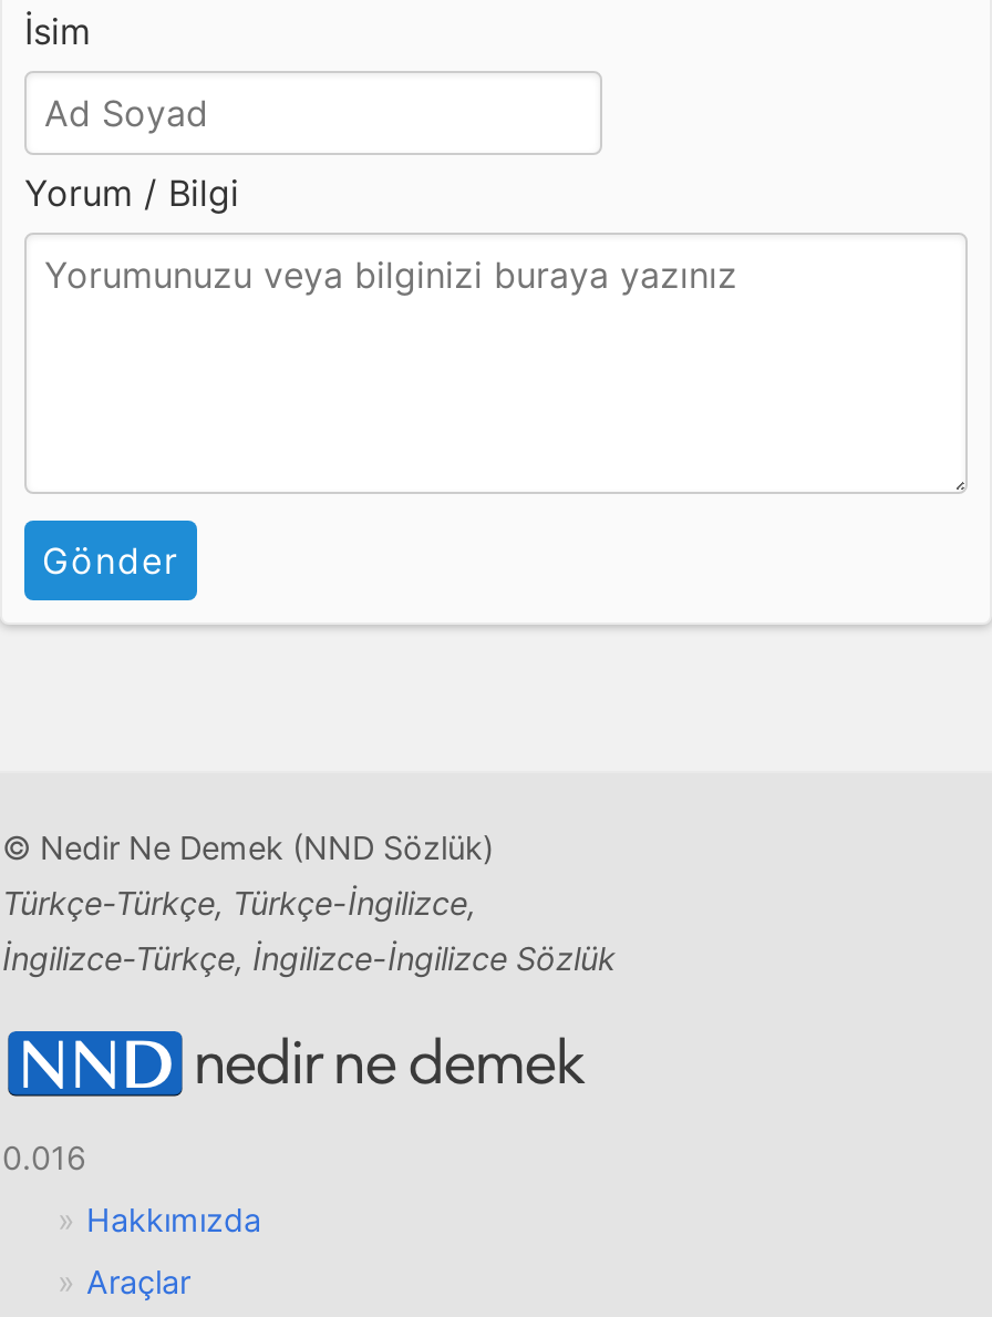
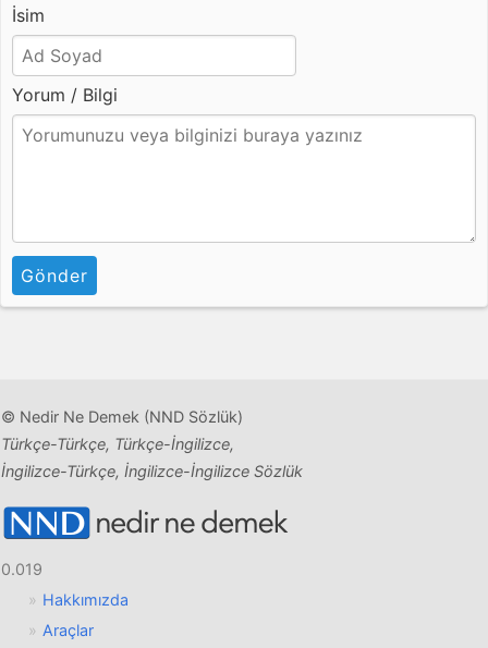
[2,1138,86,1176] 0.016 -> [1,560,42,578] 0.019

